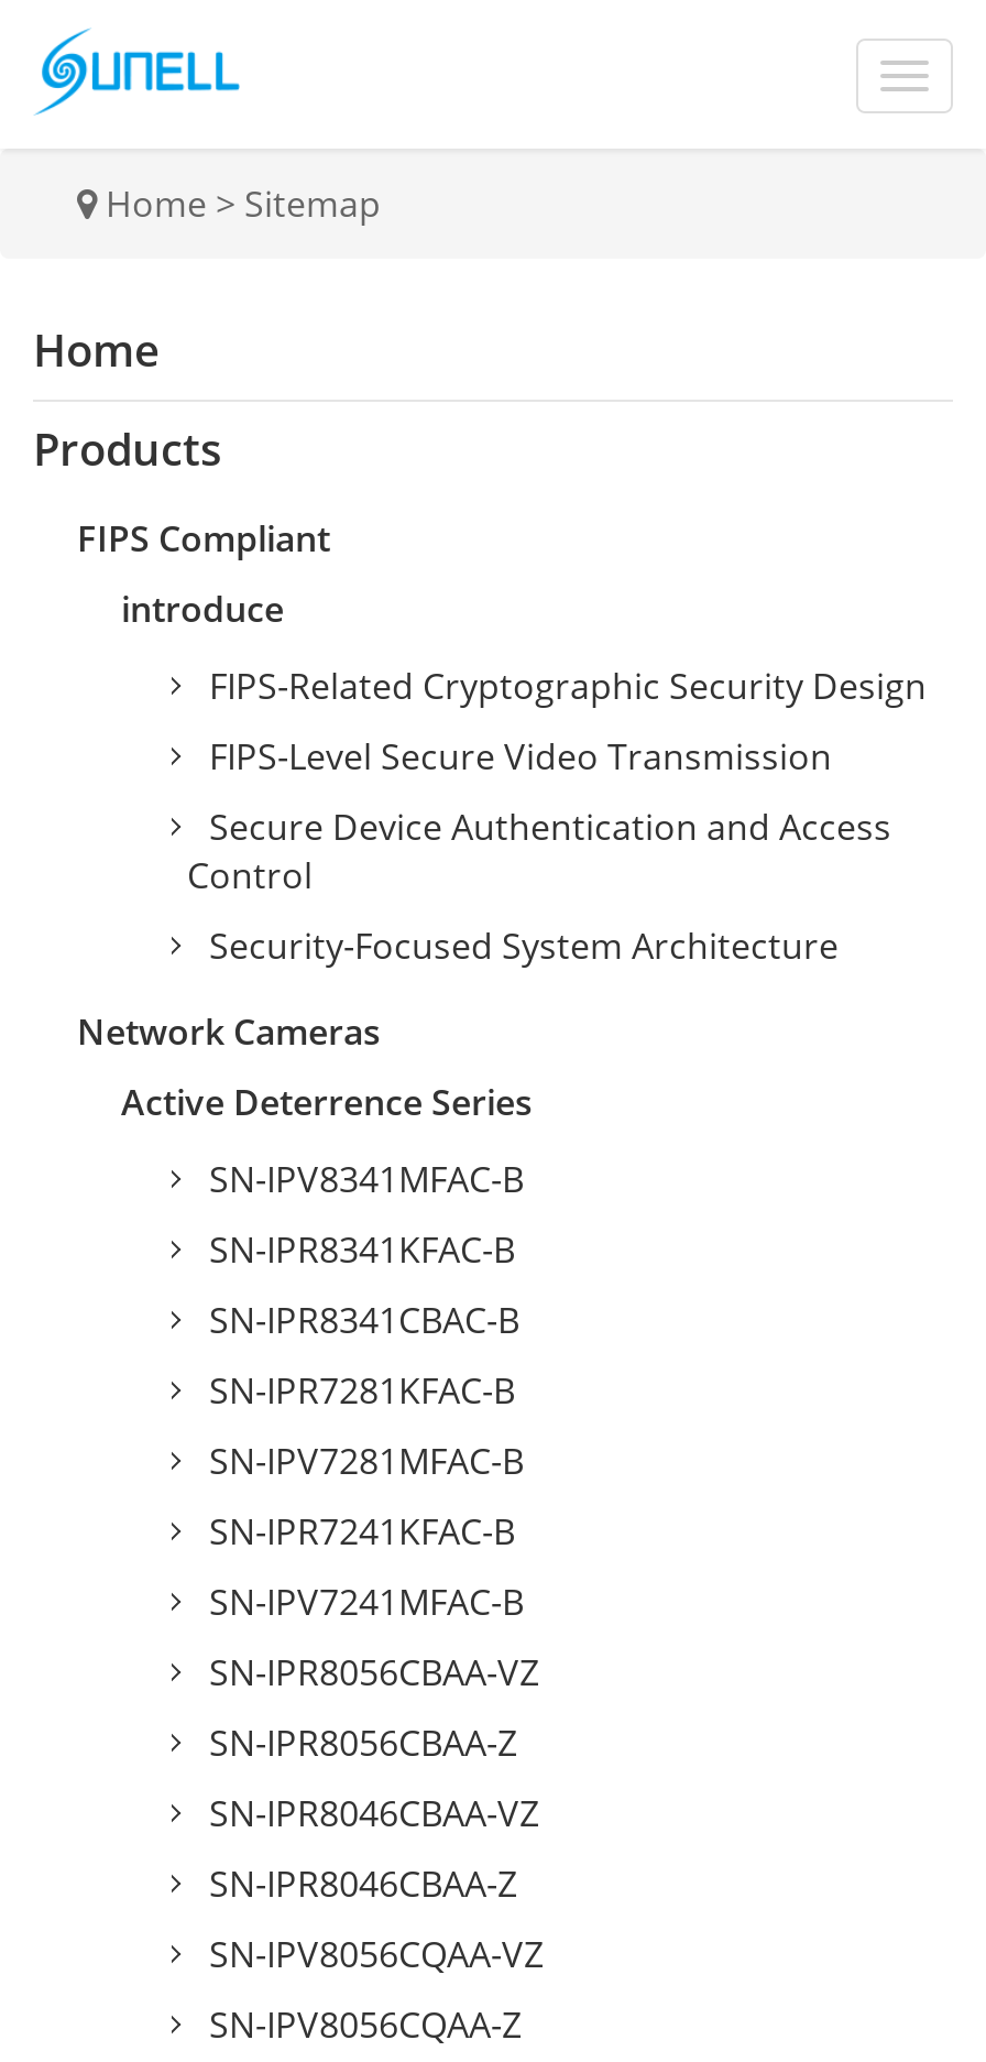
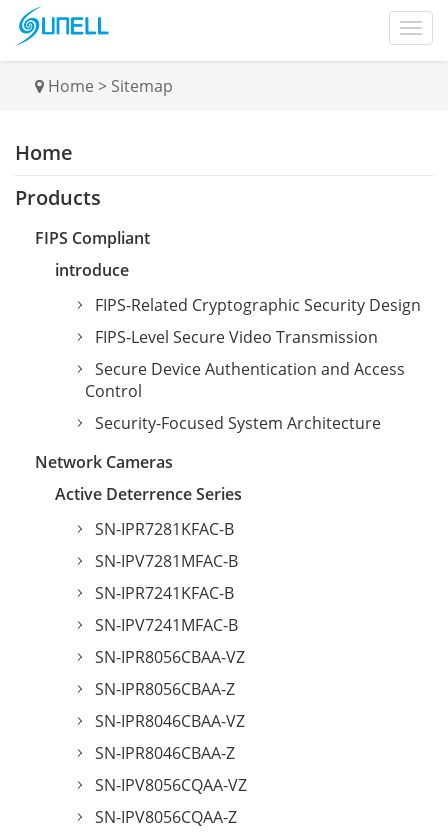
[209,1155,524,1344] SN-IPV8341MFAC-B | SN-IPR8341KFAC-B | SN-IPR8341CBAC-B -> none

